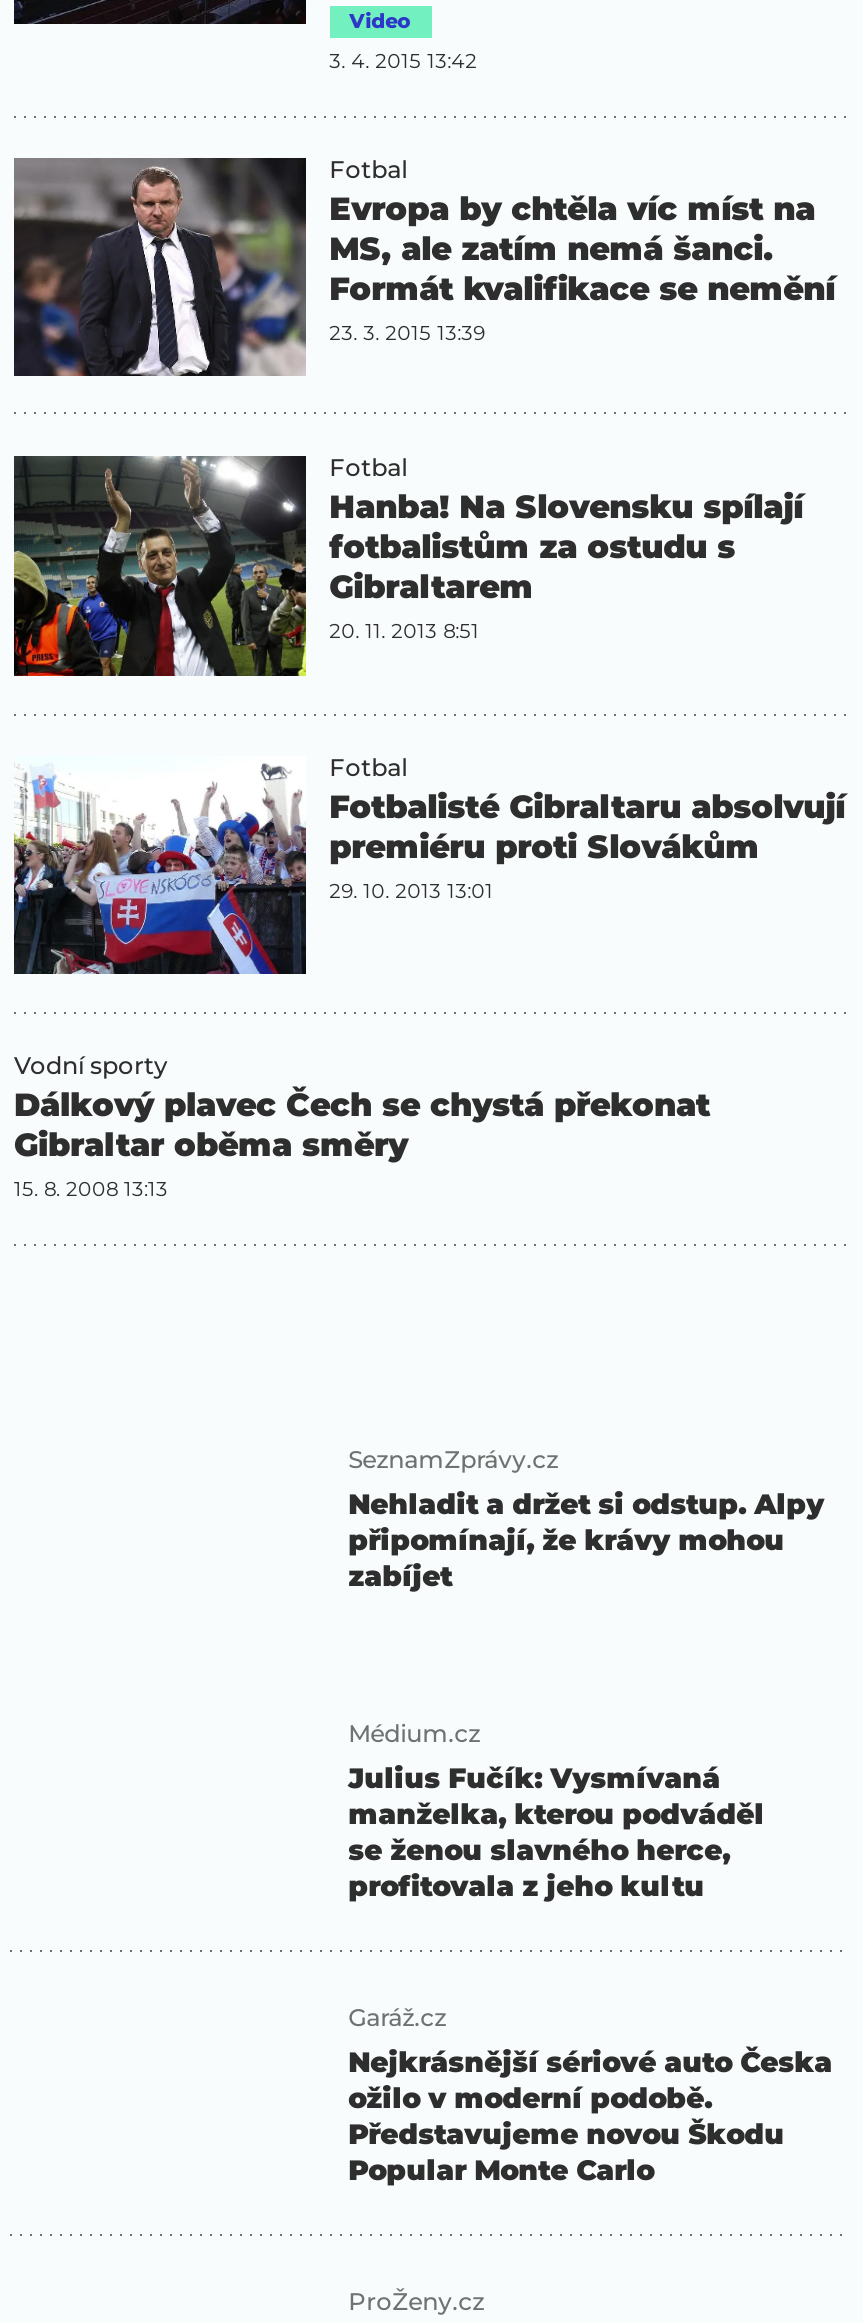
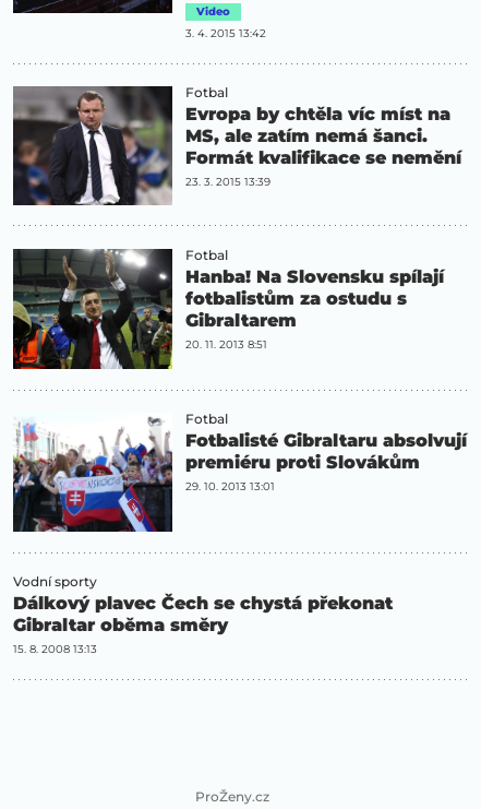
[348,1445,824,1595] SeznamZprávy.cz | Nehladit a držet si odstup. Alpy | připomínají, že krávy mohou | zabíjet -> none
[348,1717,764,1903] Médium.cz | Julius Fučík: Vysmívaná | manželka, kterou podváděl | se ženou slavného herce, | profitovala z jeho kultu -> none
[348,2001,832,2187] Garáž.cz | Nejkrásnější sériové auto Česka | ožilo v moderní podobě. | Představujeme novou Škodu | Popular Monte Carlo -> none

